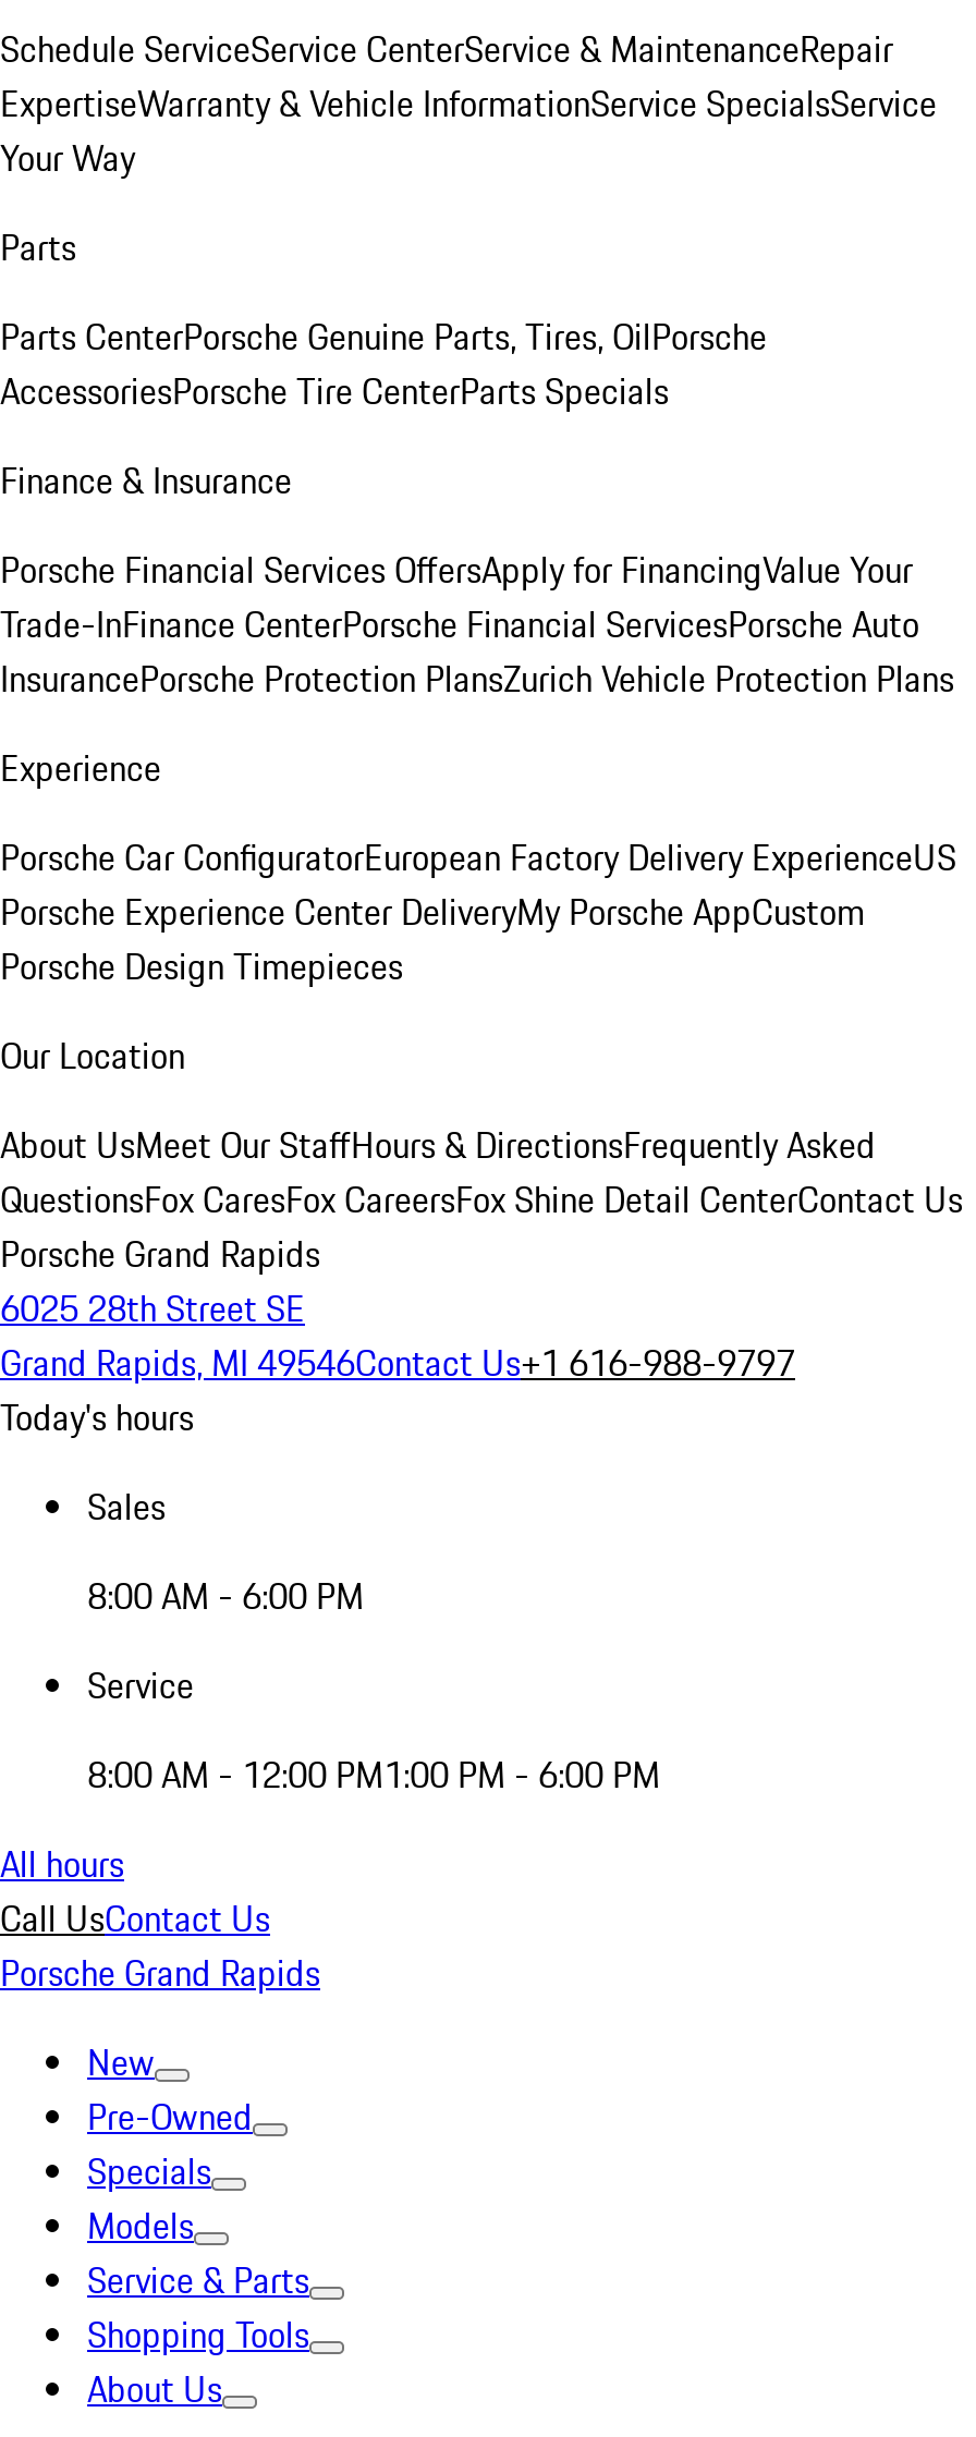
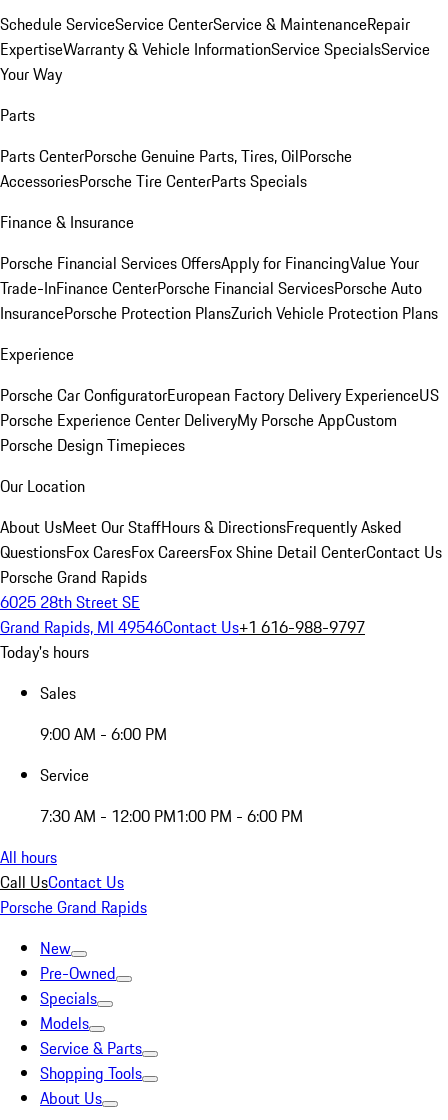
[87,1570,364,1622] 8:00 AM - 6:00 PM -> [40,722,167,746] 9:00 AM - 6:00 PM
[87,1748,660,1801] 8:00 AM - 12:00 PM1:00 PM - 6:00 PM -> [40,804,303,828] 7:30 AM - 12:00 PM1:00 PM - 6:00 PM

